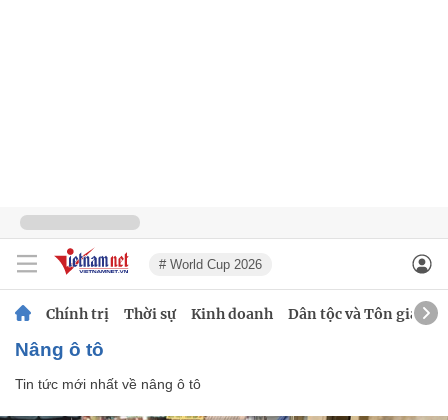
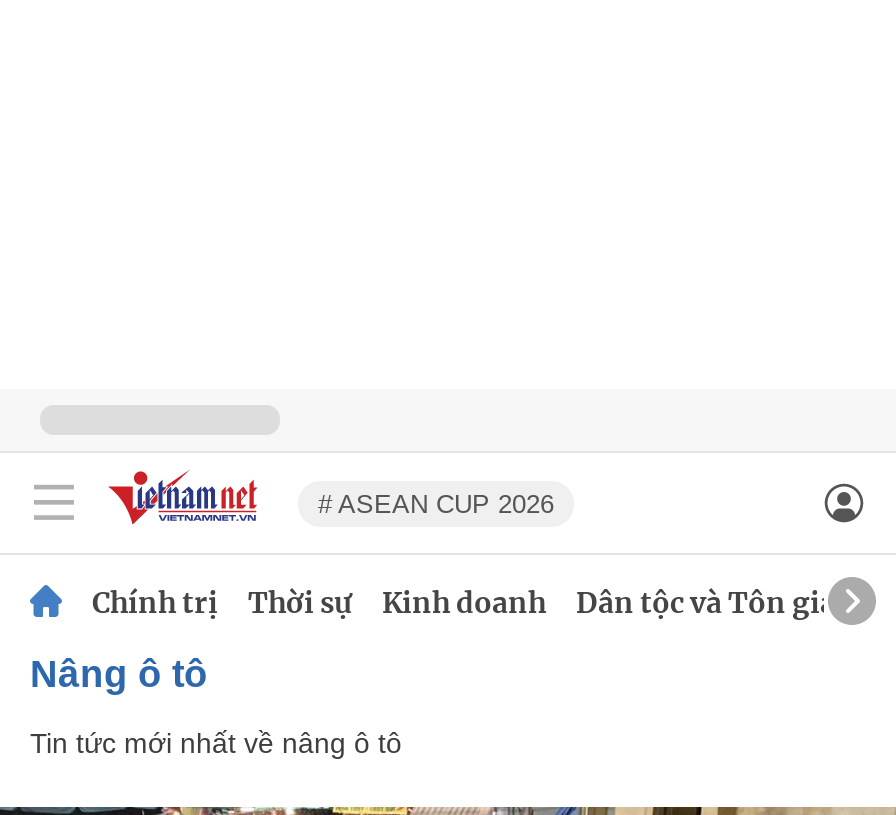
[159,256,262,271] # World Cup 2026 -> [318,488,554,518] # ASEAN CUP 2026

